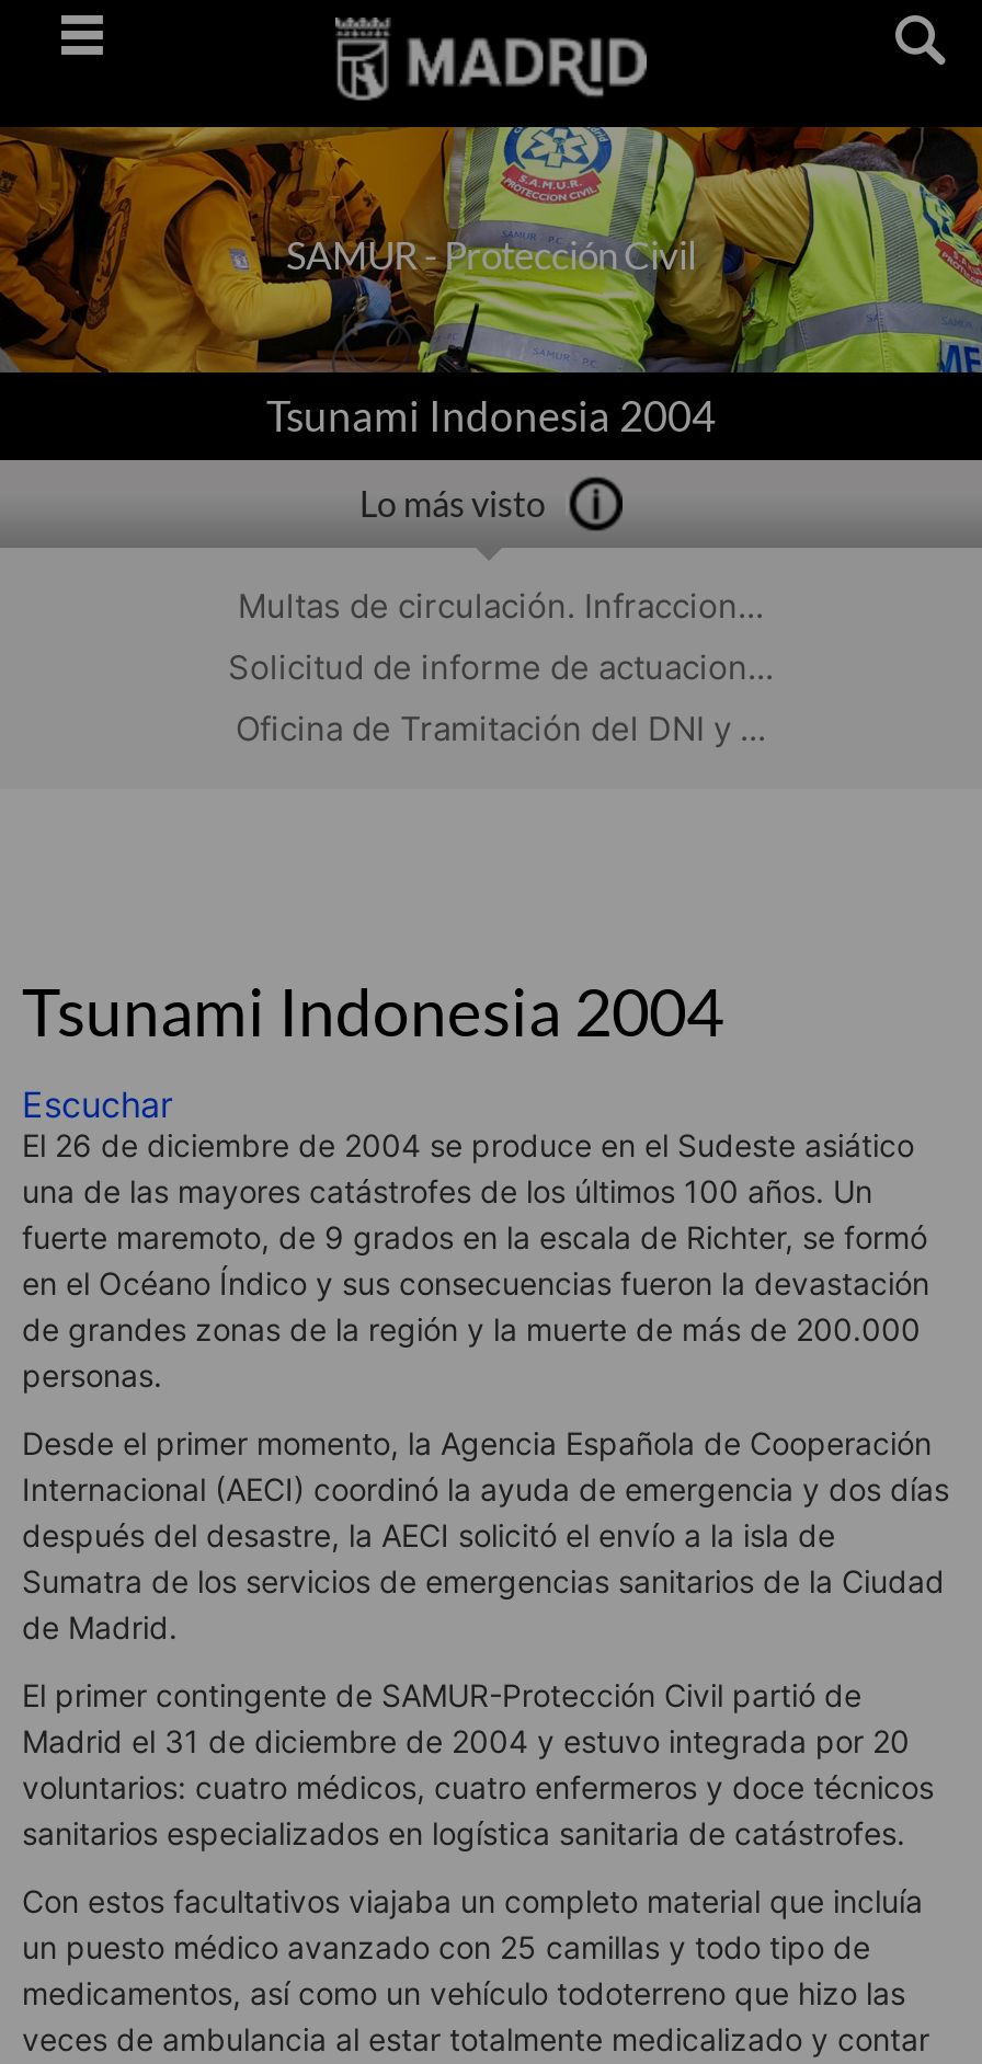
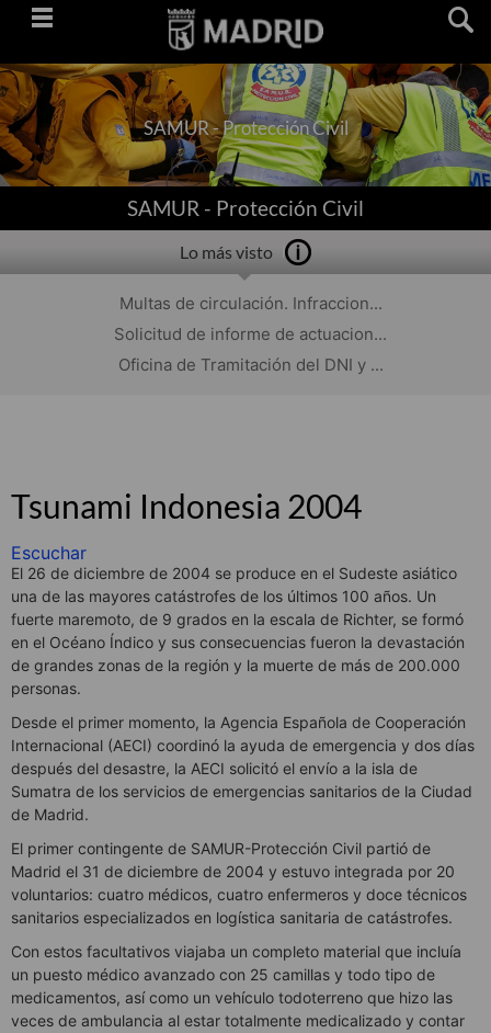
[266,391,716,441] Tsunami Indonesia 2004 -> [127,196,364,221] SAMUR - Protección Civil

